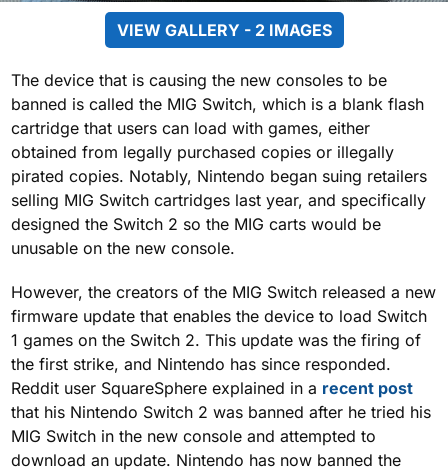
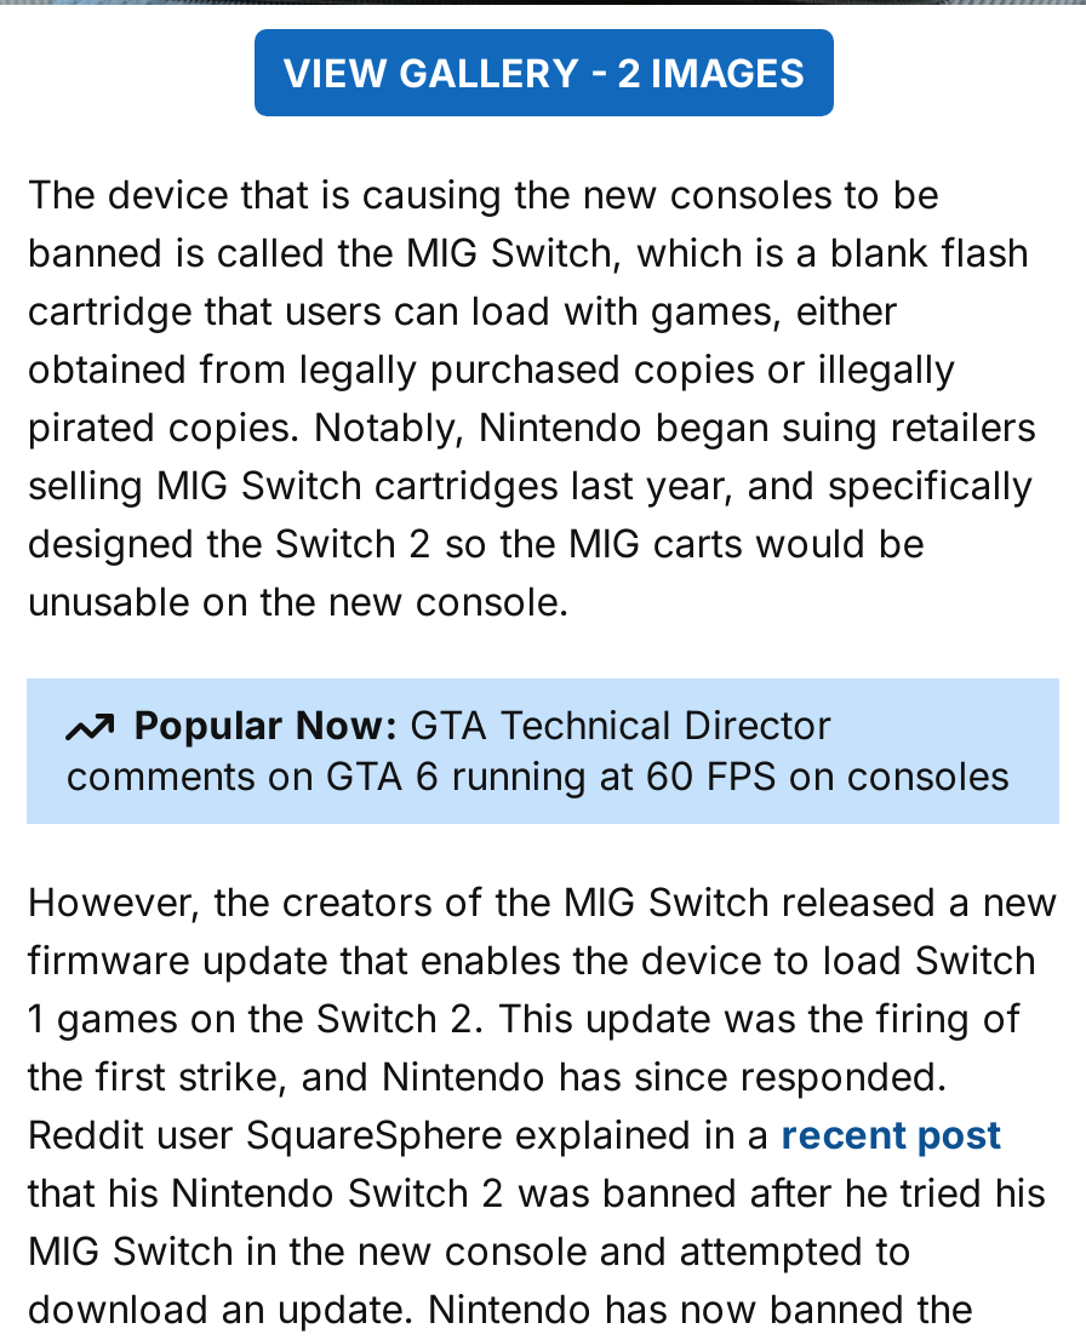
none -> [66,700,1009,801] Popular Now: GTA Technical Director | comments on GTA 6 running at 60 FPS on consoles

